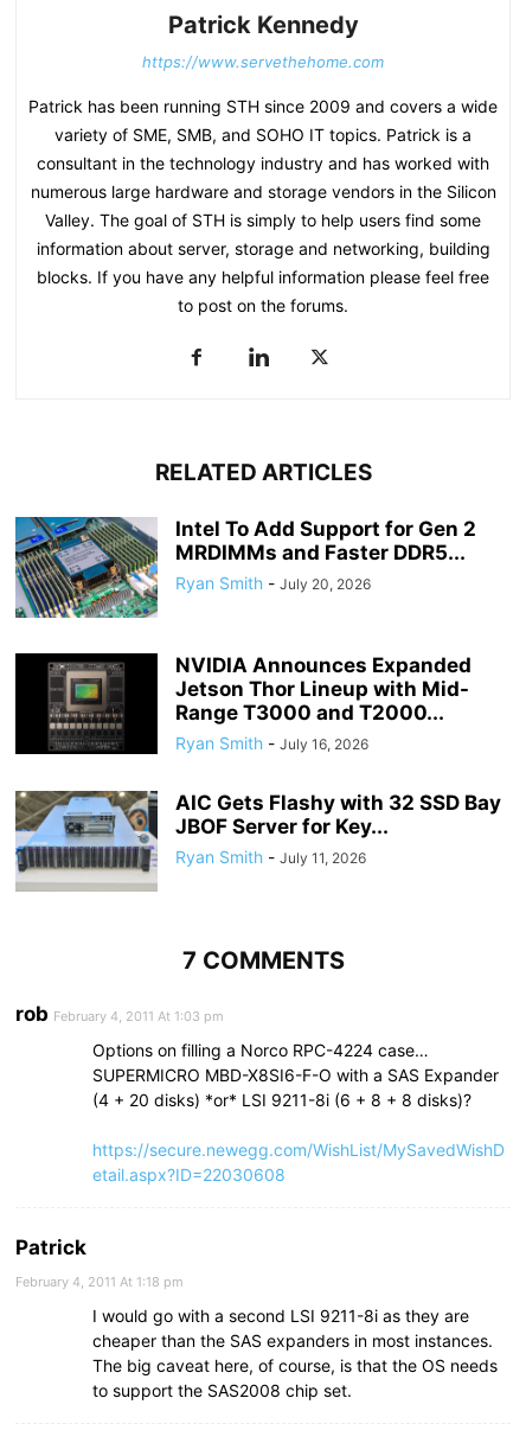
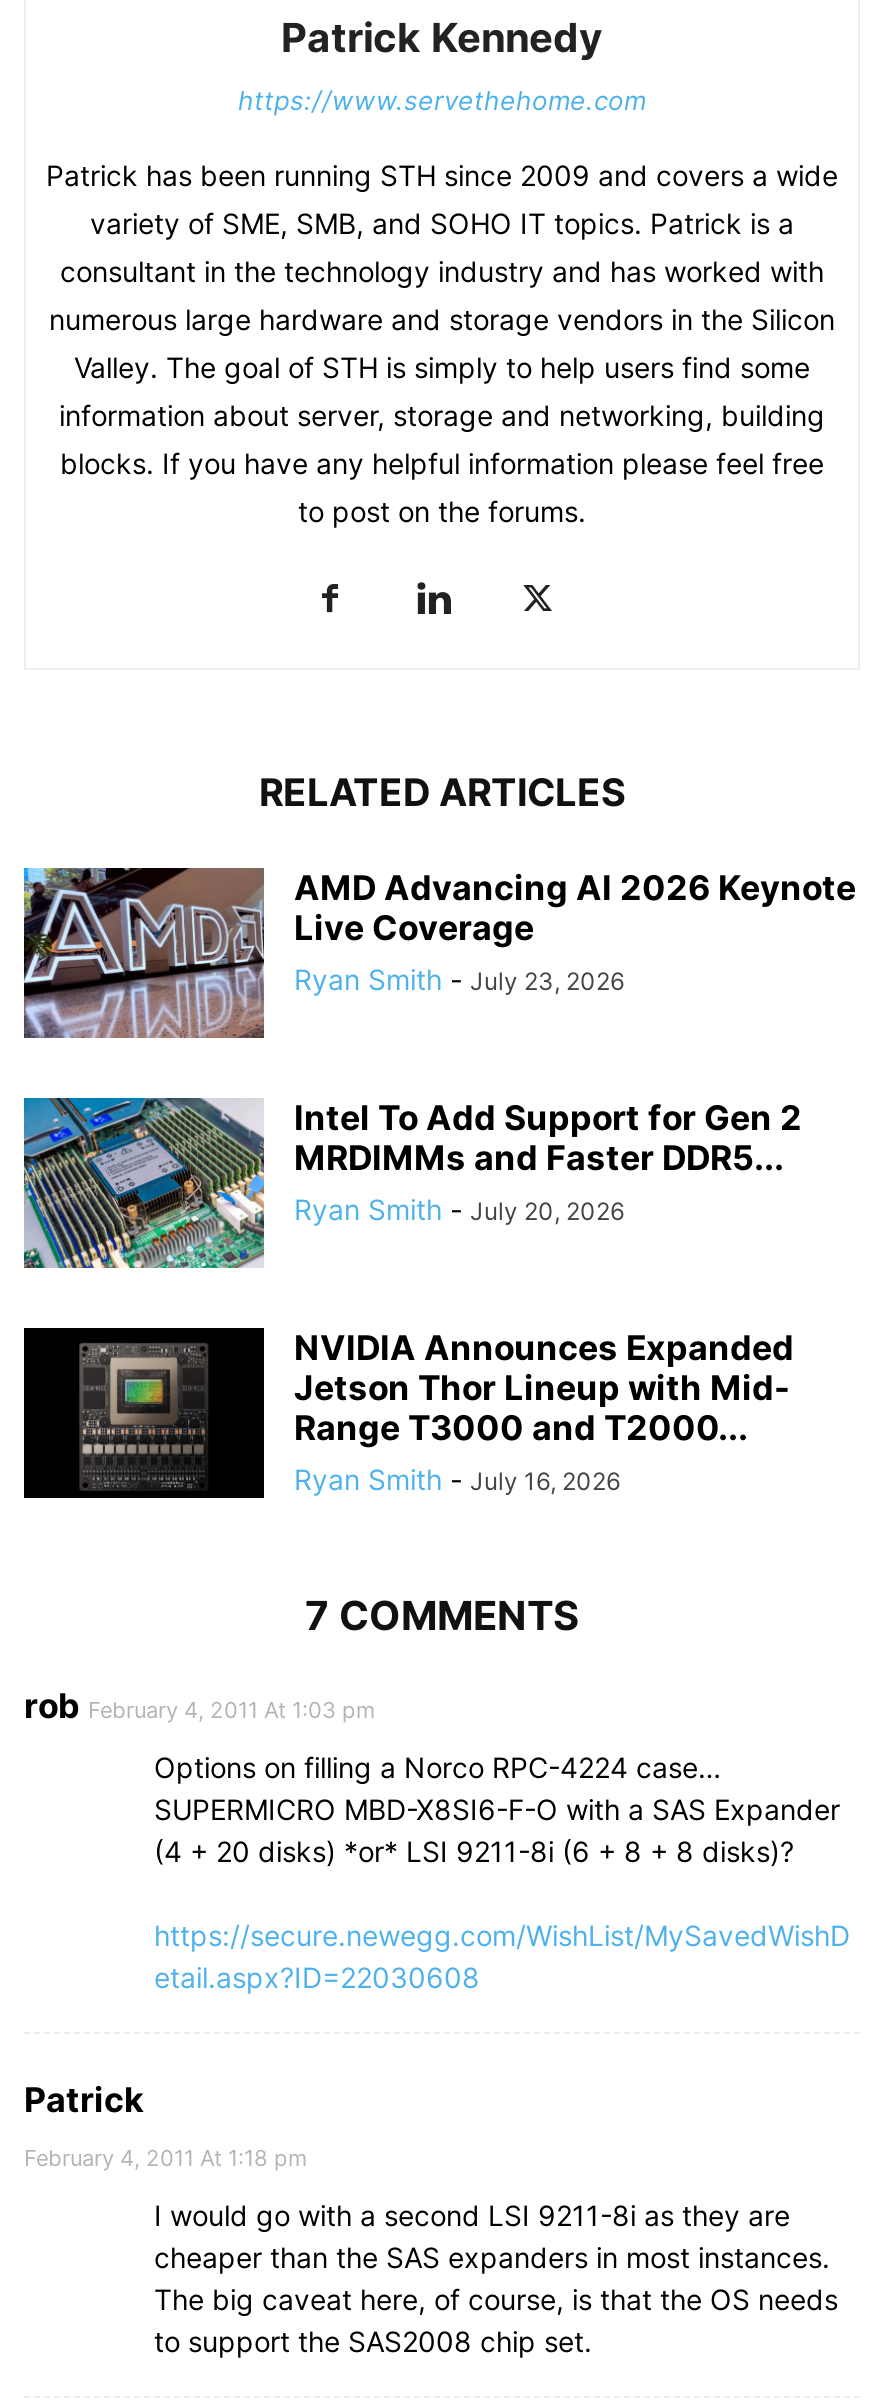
none -> [22,866,856,1040] [image] | AMD Advancing AI 2026 Keynote | Live Coverage | Ryan Smith - July 23, 2026
moved [13,515,476,753] -> [20,1094,802,1496]: [image] | Intel To Add Support for Gen 2 | MRDIMMs and Faster DDR5... | Ryan Smith - July 20, 2026 | NVIDIA Announces Expanded | Jetson Thor Lineup with Mid- | Range T3000 and T2000... | Ryan Smith - July 16, 2026
[14,790,501,892] [image] | AIC Gets Flashy with 32 SSD Bay | JBOF Server for Key... | Ryan Smith - July 11, 2026 -> none

